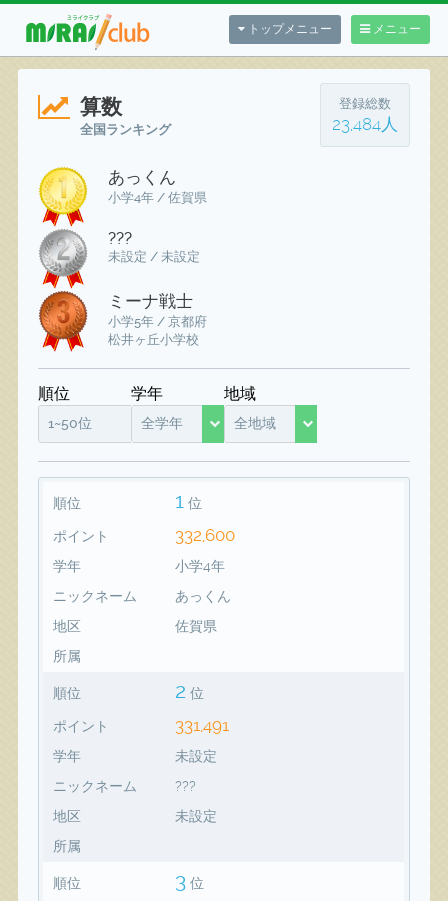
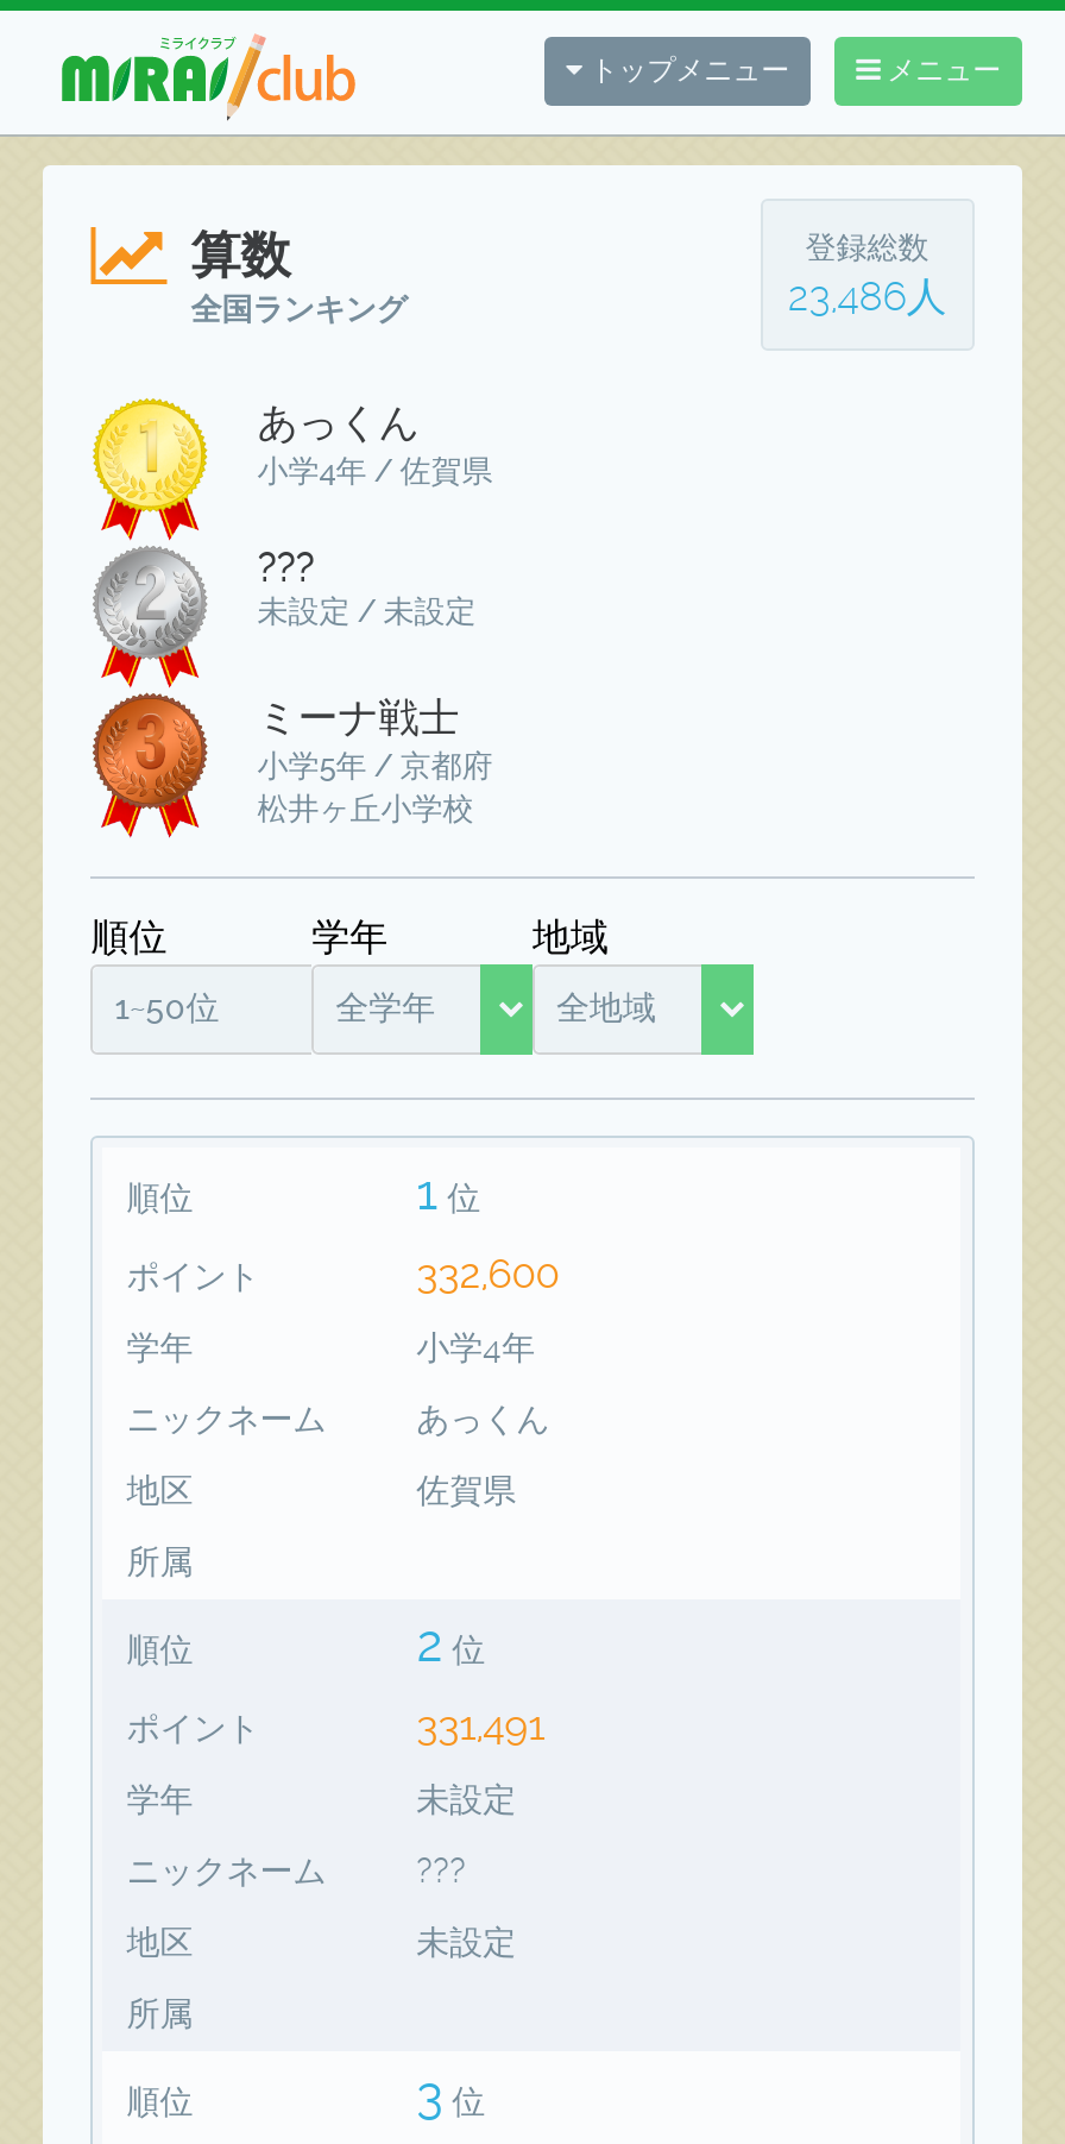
[332,114,398,134] 23,484人 -> [788,271,947,319] 23,486人

